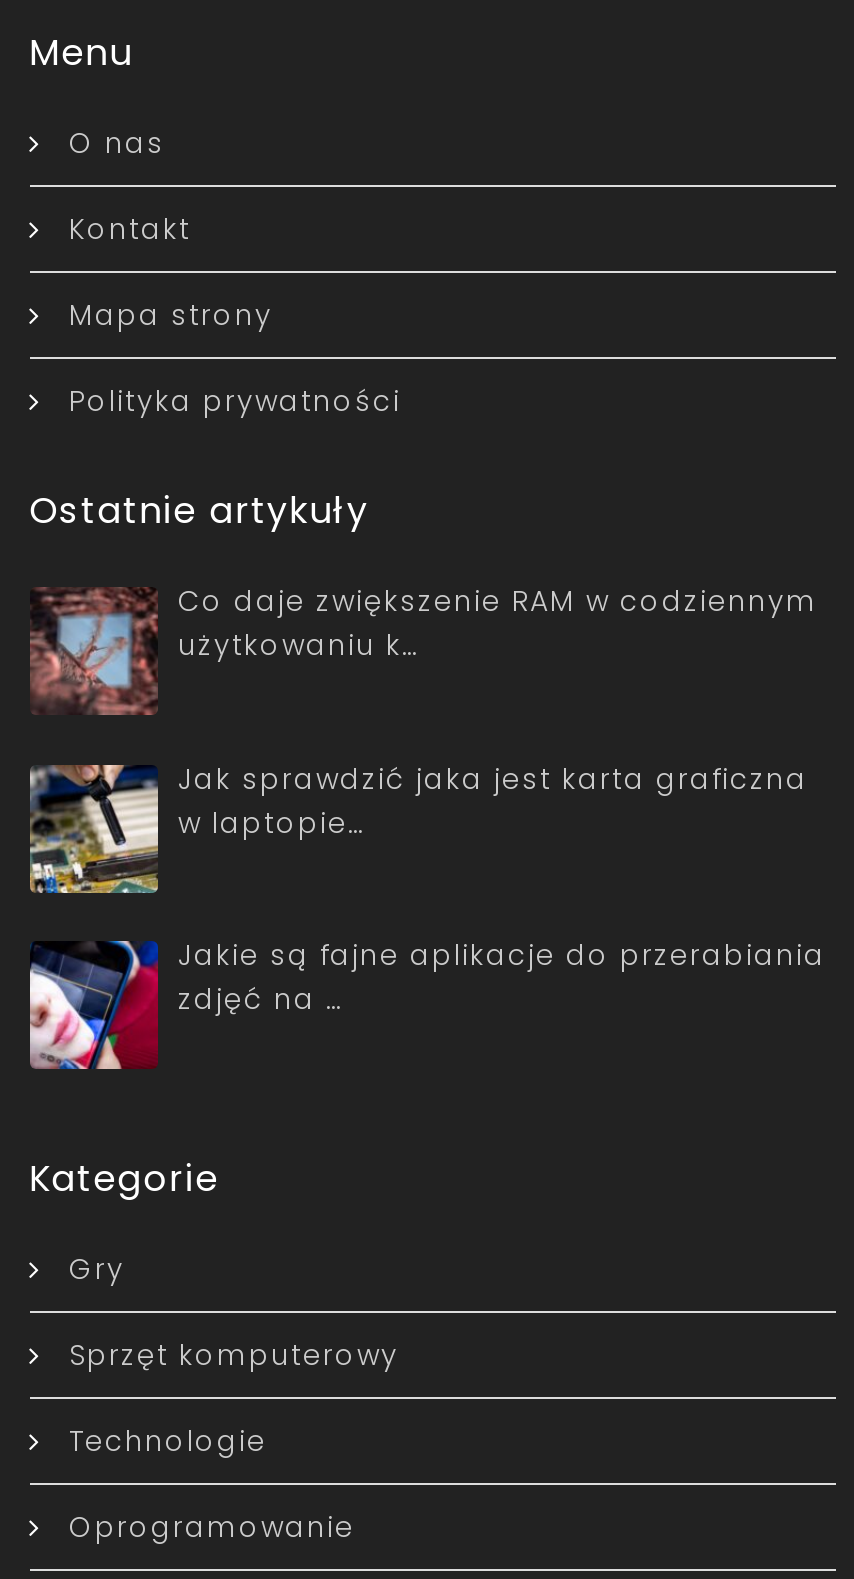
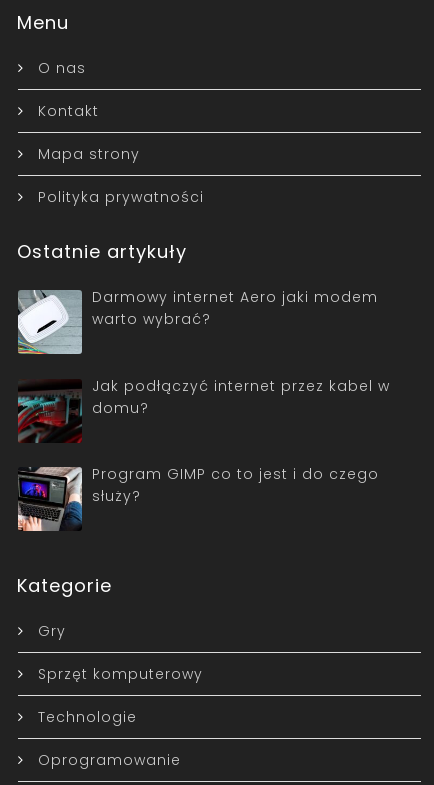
[28,581,818,717] [image] | Co daje zwiększenie RAM w codziennym | użytkowaniu k… -> [17,287,378,355] [image] | Darmowy internet Aero jaki modem | warto wybrać?
[28,758,808,895] [image] | Jak sprawdzić jaka jest karta graficzna | w laptopie… -> [17,375,390,444] [image] | Jak podłączyć internet przez kabel w | domu?
[28,935,826,1071] [image] | Jakie są fajne aplikacje do przerabiania | zdjęć na … -> [17,464,379,532] [image] | Program GIMP co to jest i do czego | służy?

